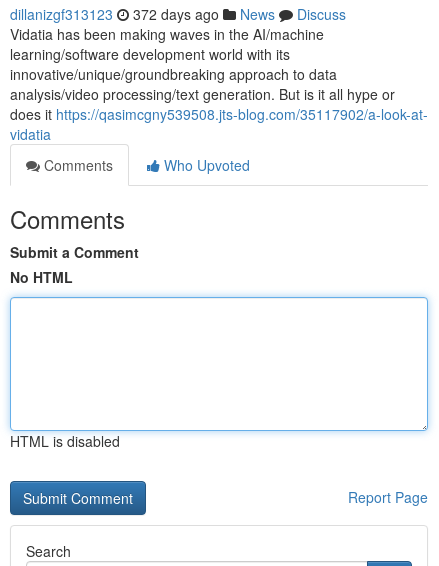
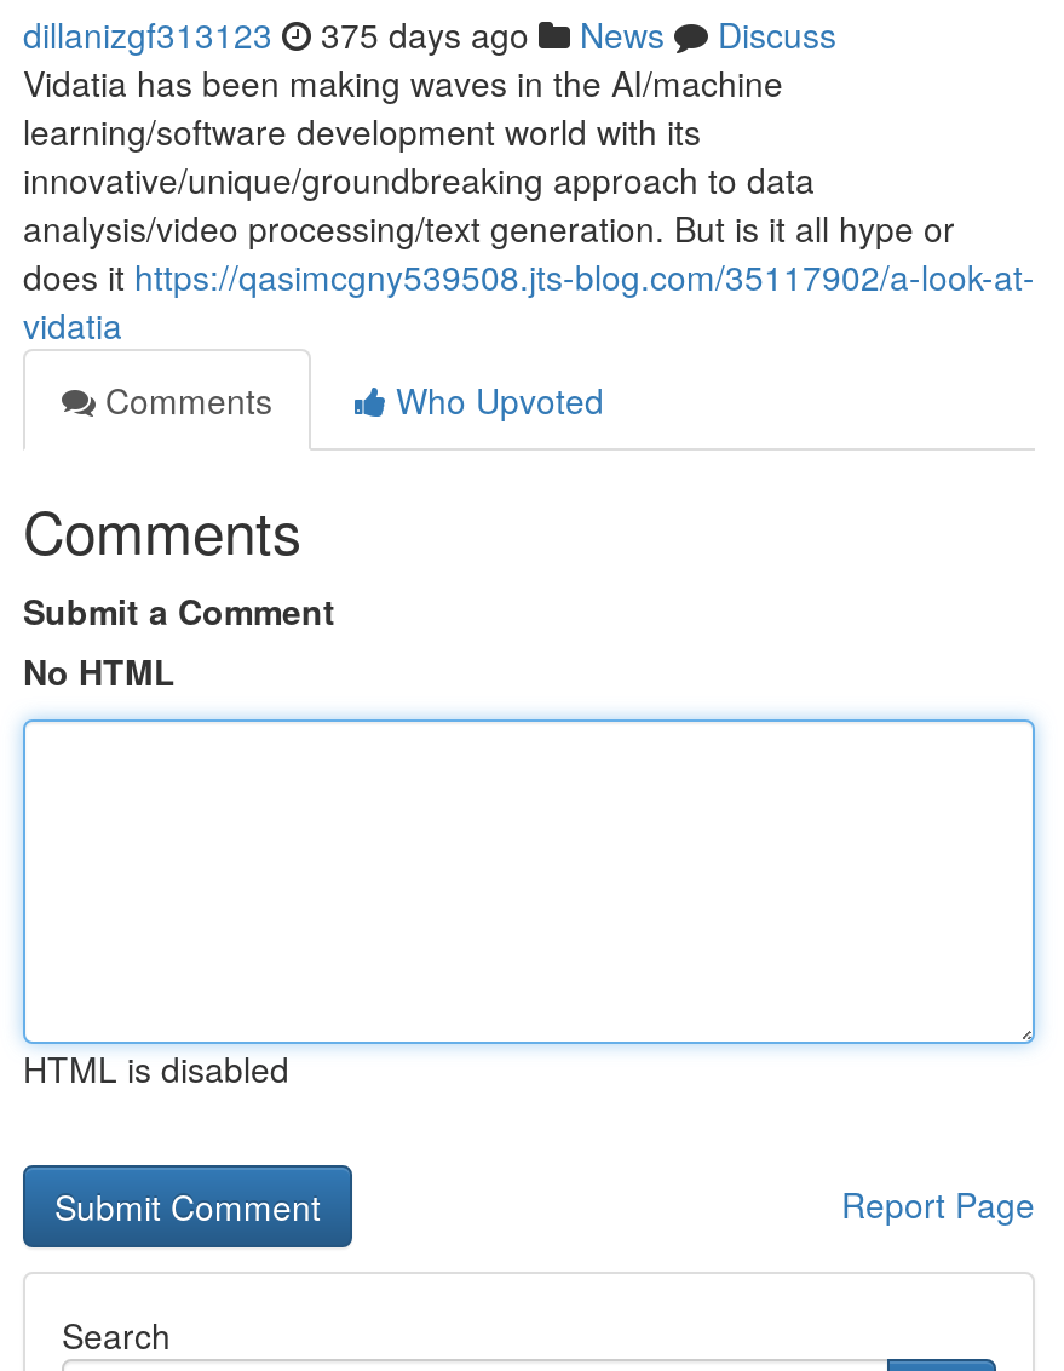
[10,4,346,24] dillanizgf313123 372 days ago News Discuss -> [23,10,836,58] dillanizgf313123 375 days ago News Discuss

